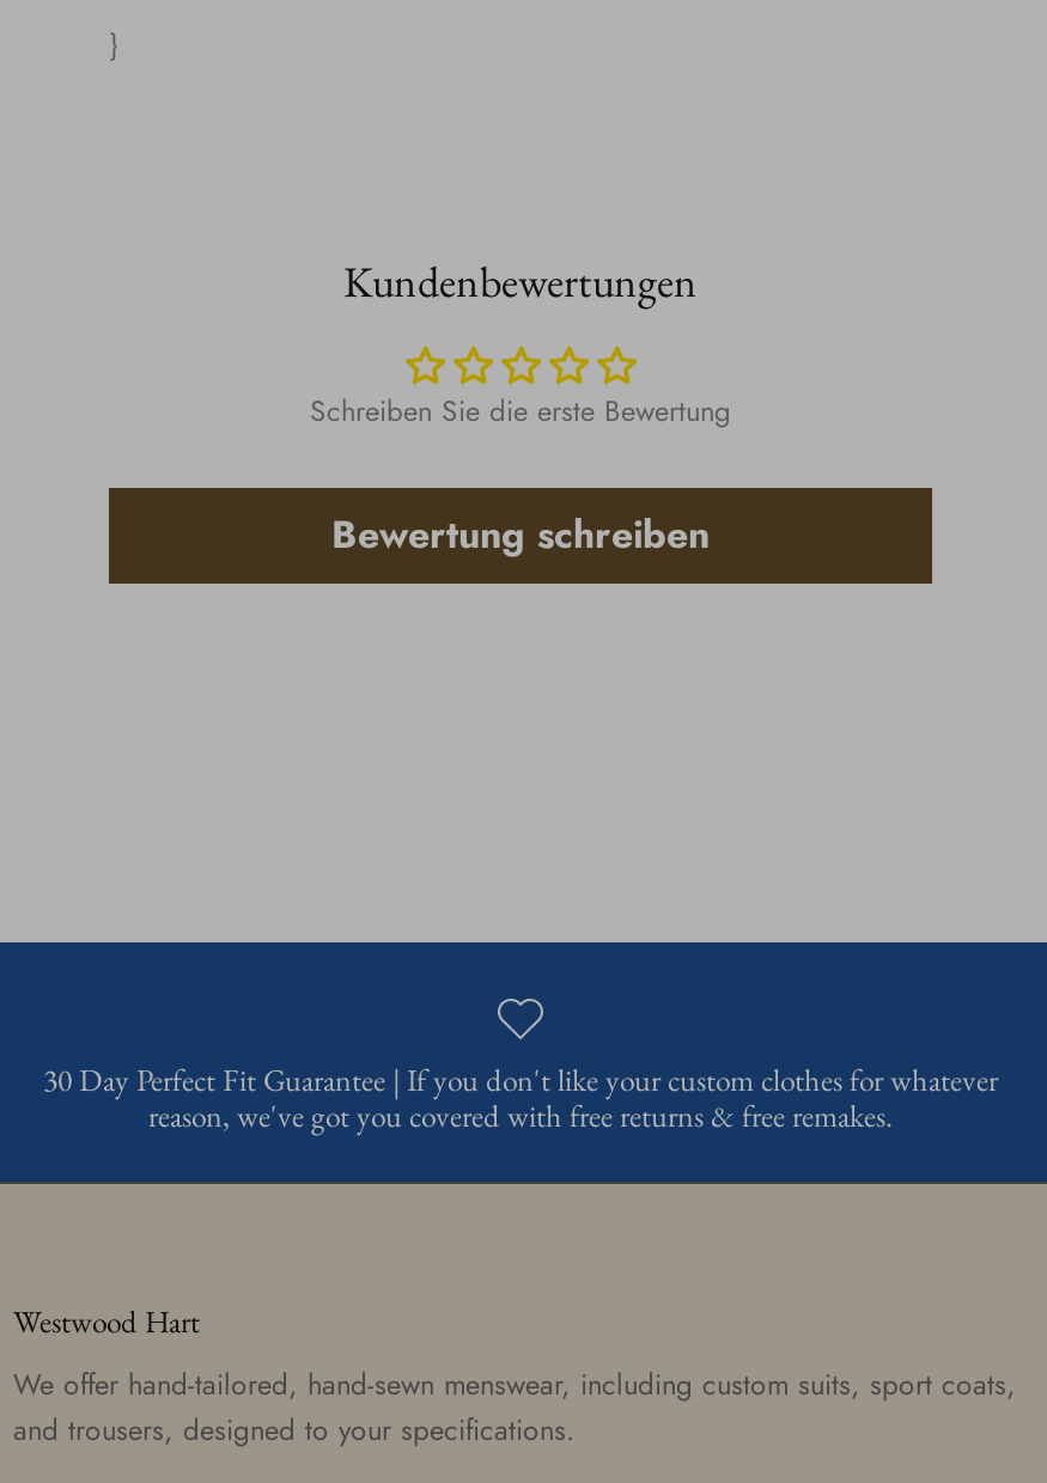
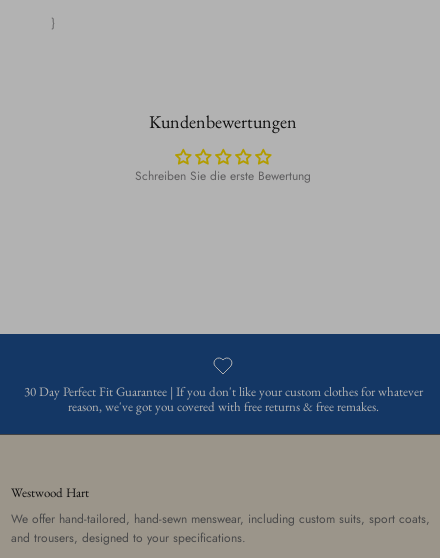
[331,508,710,563] Bewertung schreiben -> none

